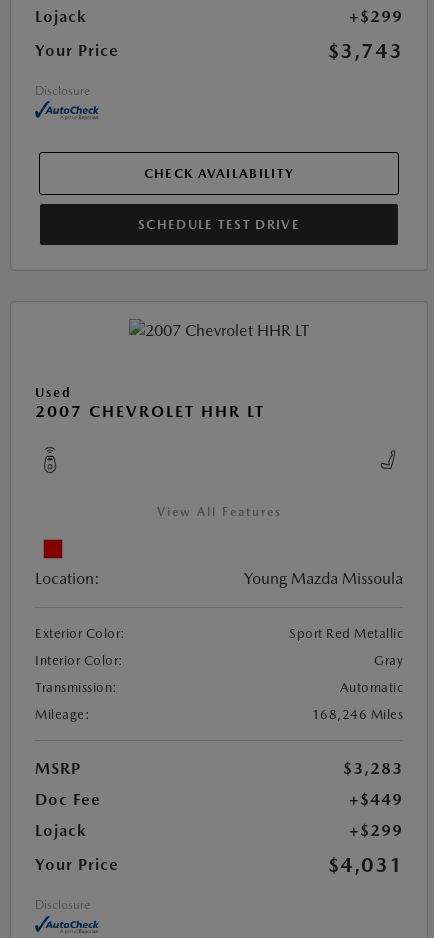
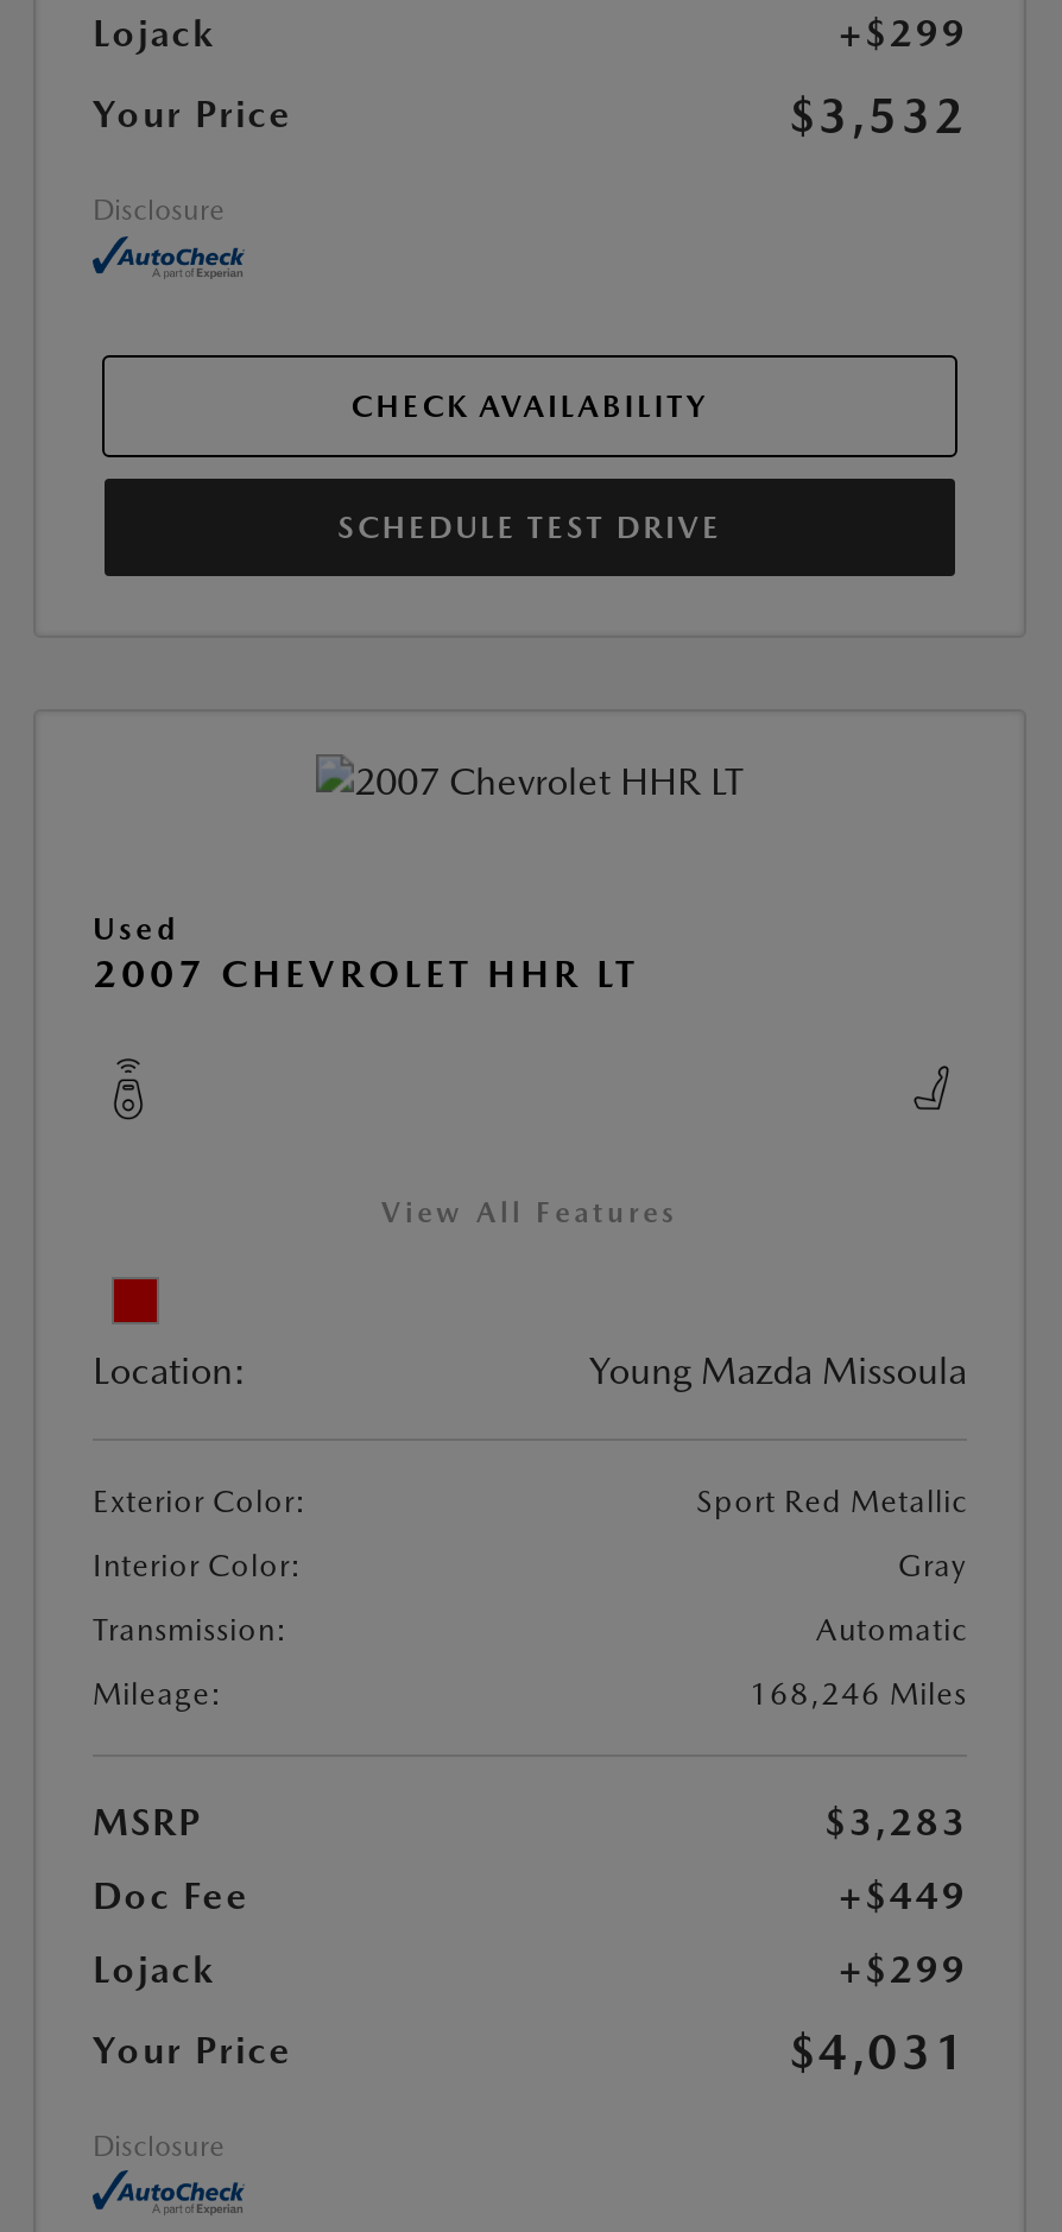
[328,39,403,63] $3,743 -> [789,87,967,144] $3,532

